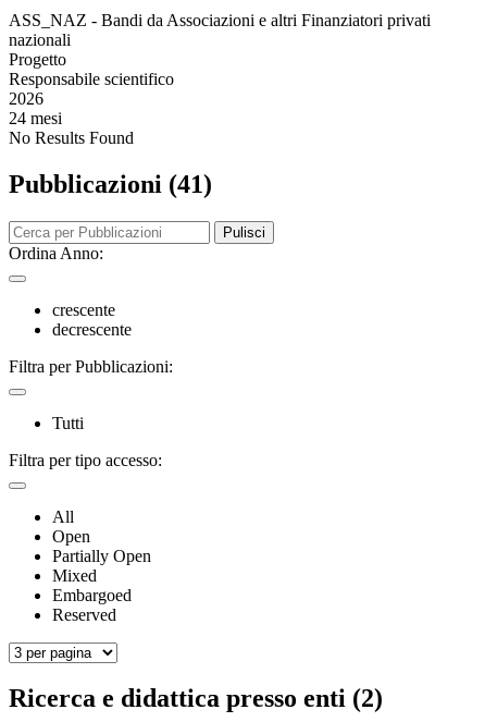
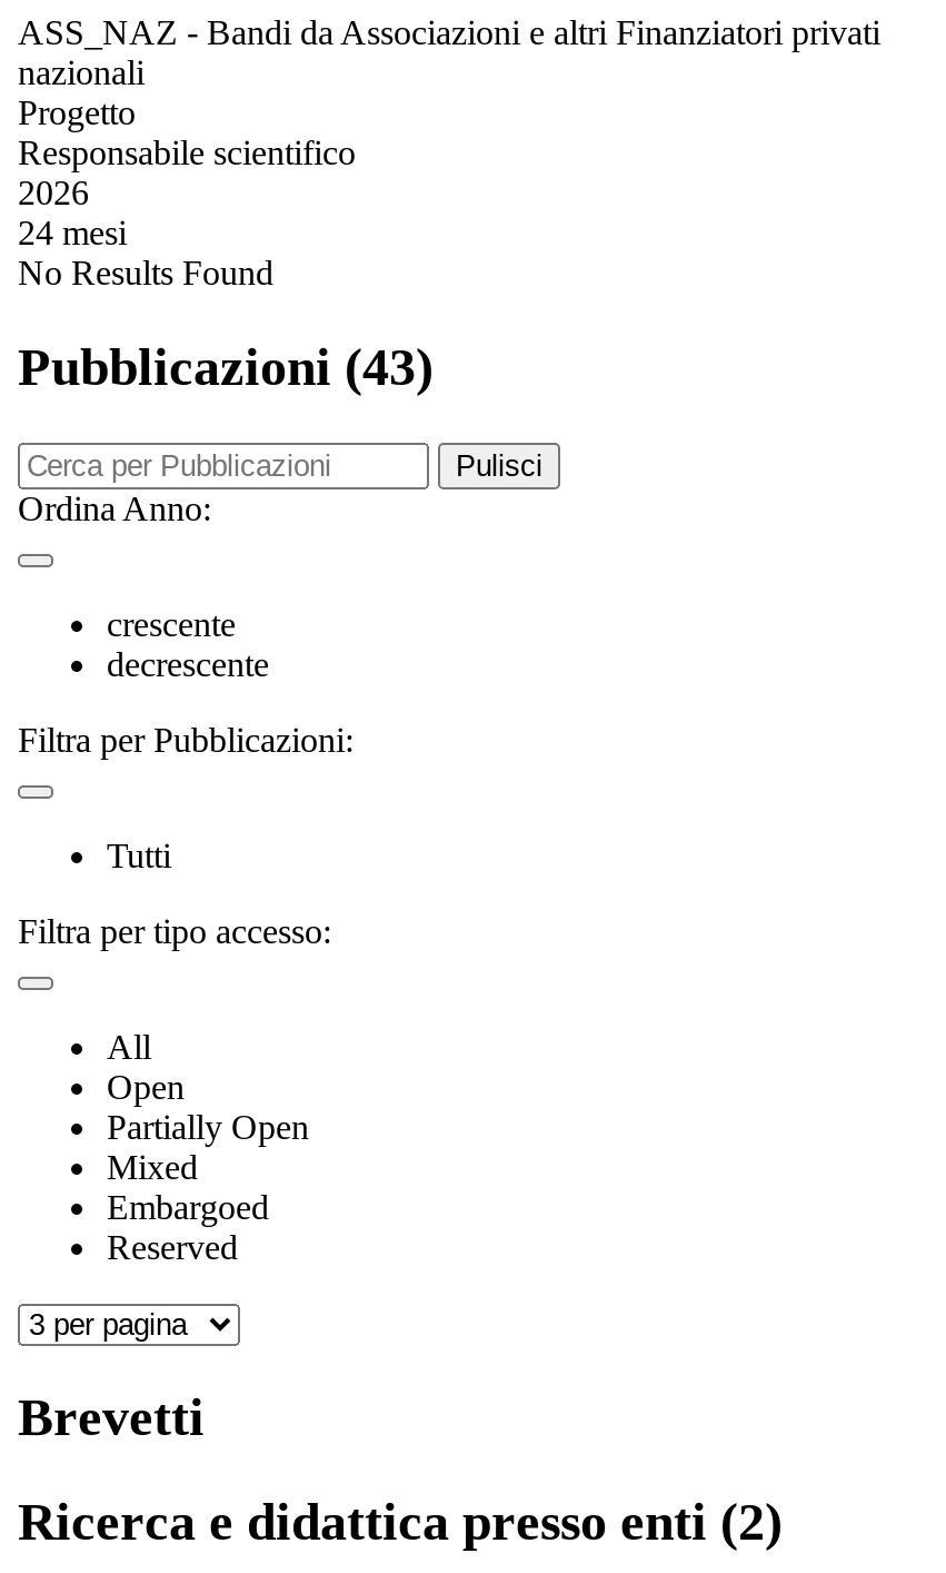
[9,169,212,198] Pubblicazioni (41) -> [18,337,434,395] Pubblicazioni (43)
none -> [18,1389,205,1447] Brevetti

